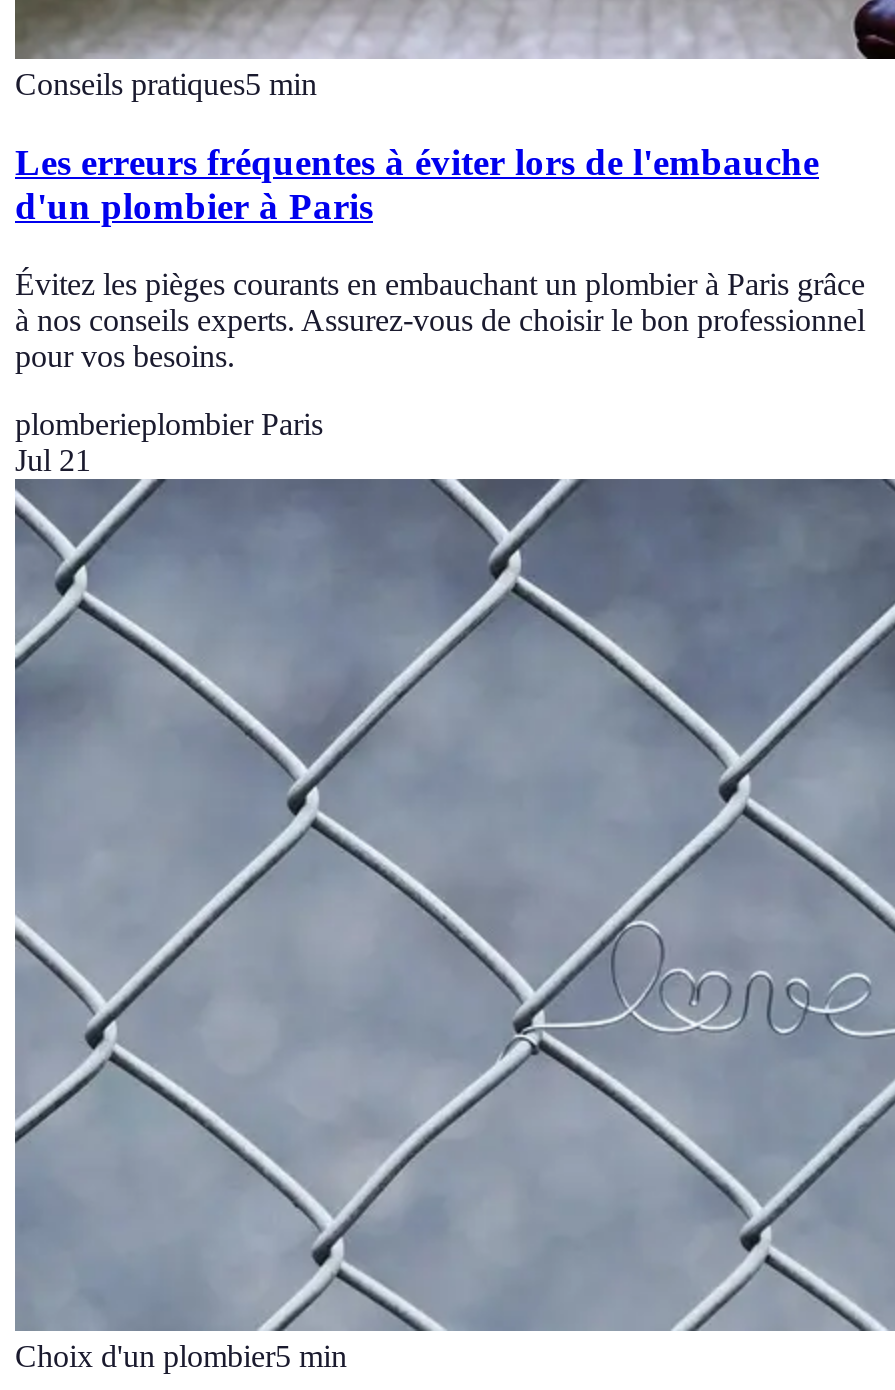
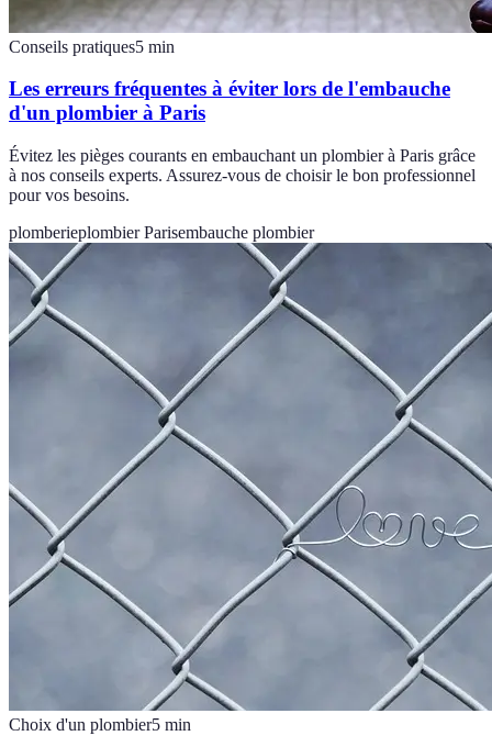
[15,406,323,476] plomberieplombier Paris | Jul 21 -> [9,223,314,242] plomberieplombier Parisembauche plombier

